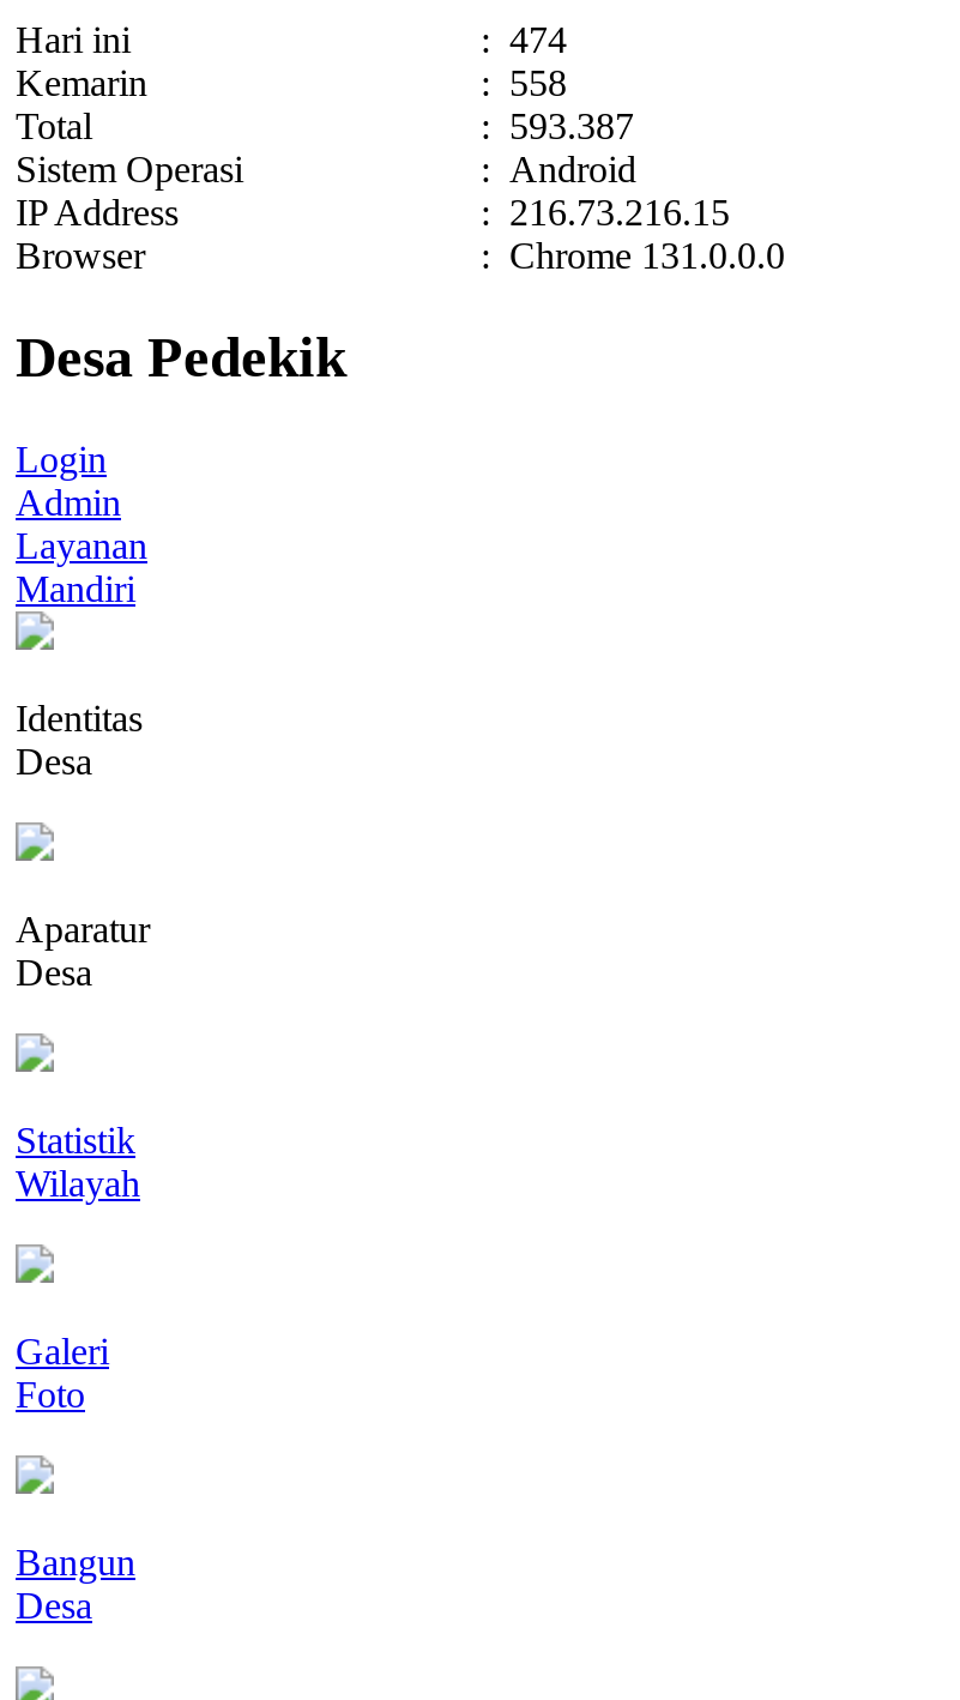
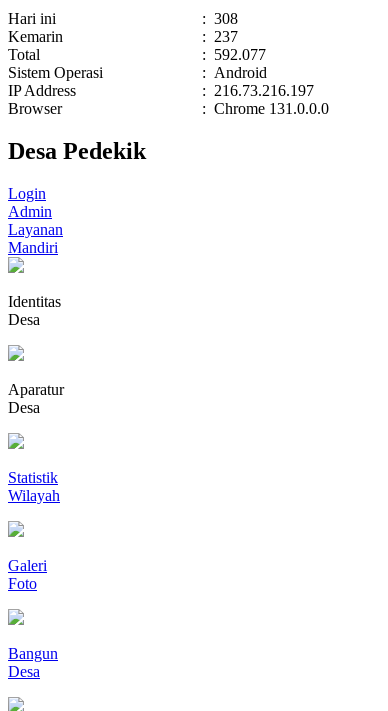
[481,20,567,60] : 474 -> [202,10,238,27] : 308
[481,63,567,104] : 558 -> [202,28,238,45] : 237
[481,106,634,147] : 593.387 -> [202,46,266,63] : 592.077
[481,192,730,233] : 216.73.216.15 -> [202,82,314,99] : 216.73.216.197

